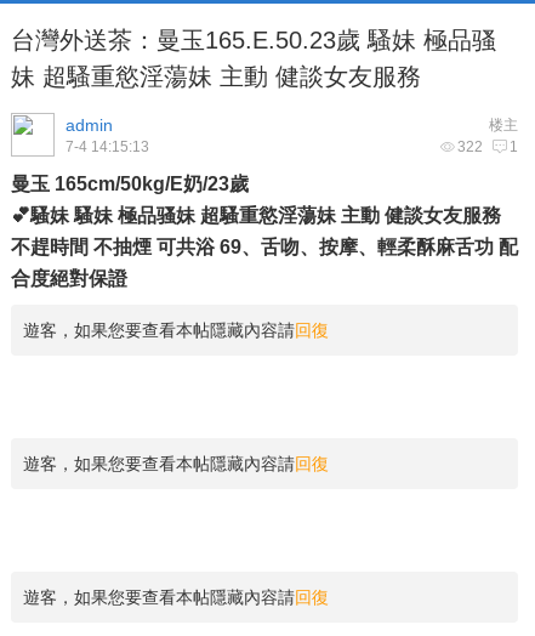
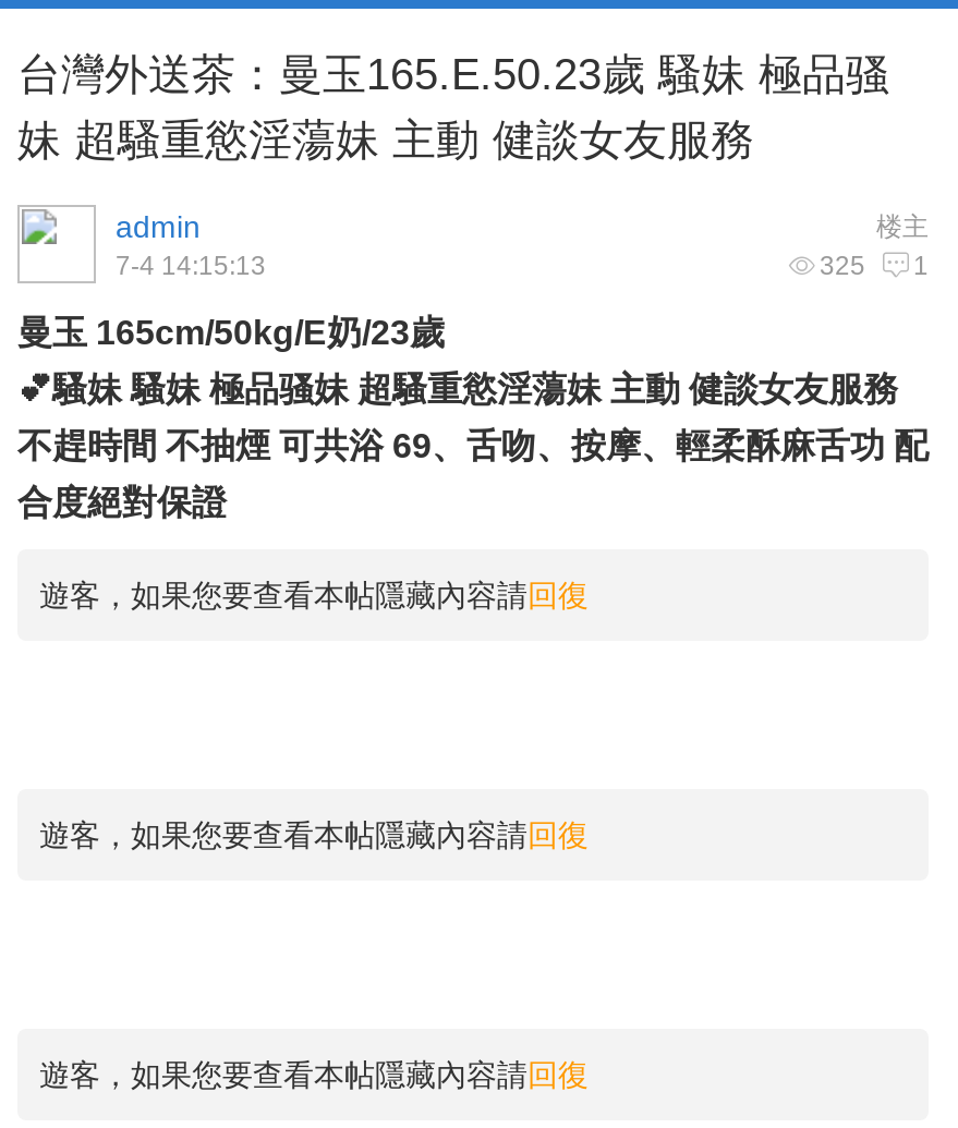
[457,138,518,155] 322 1 -> [820,251,929,281] 325 1

